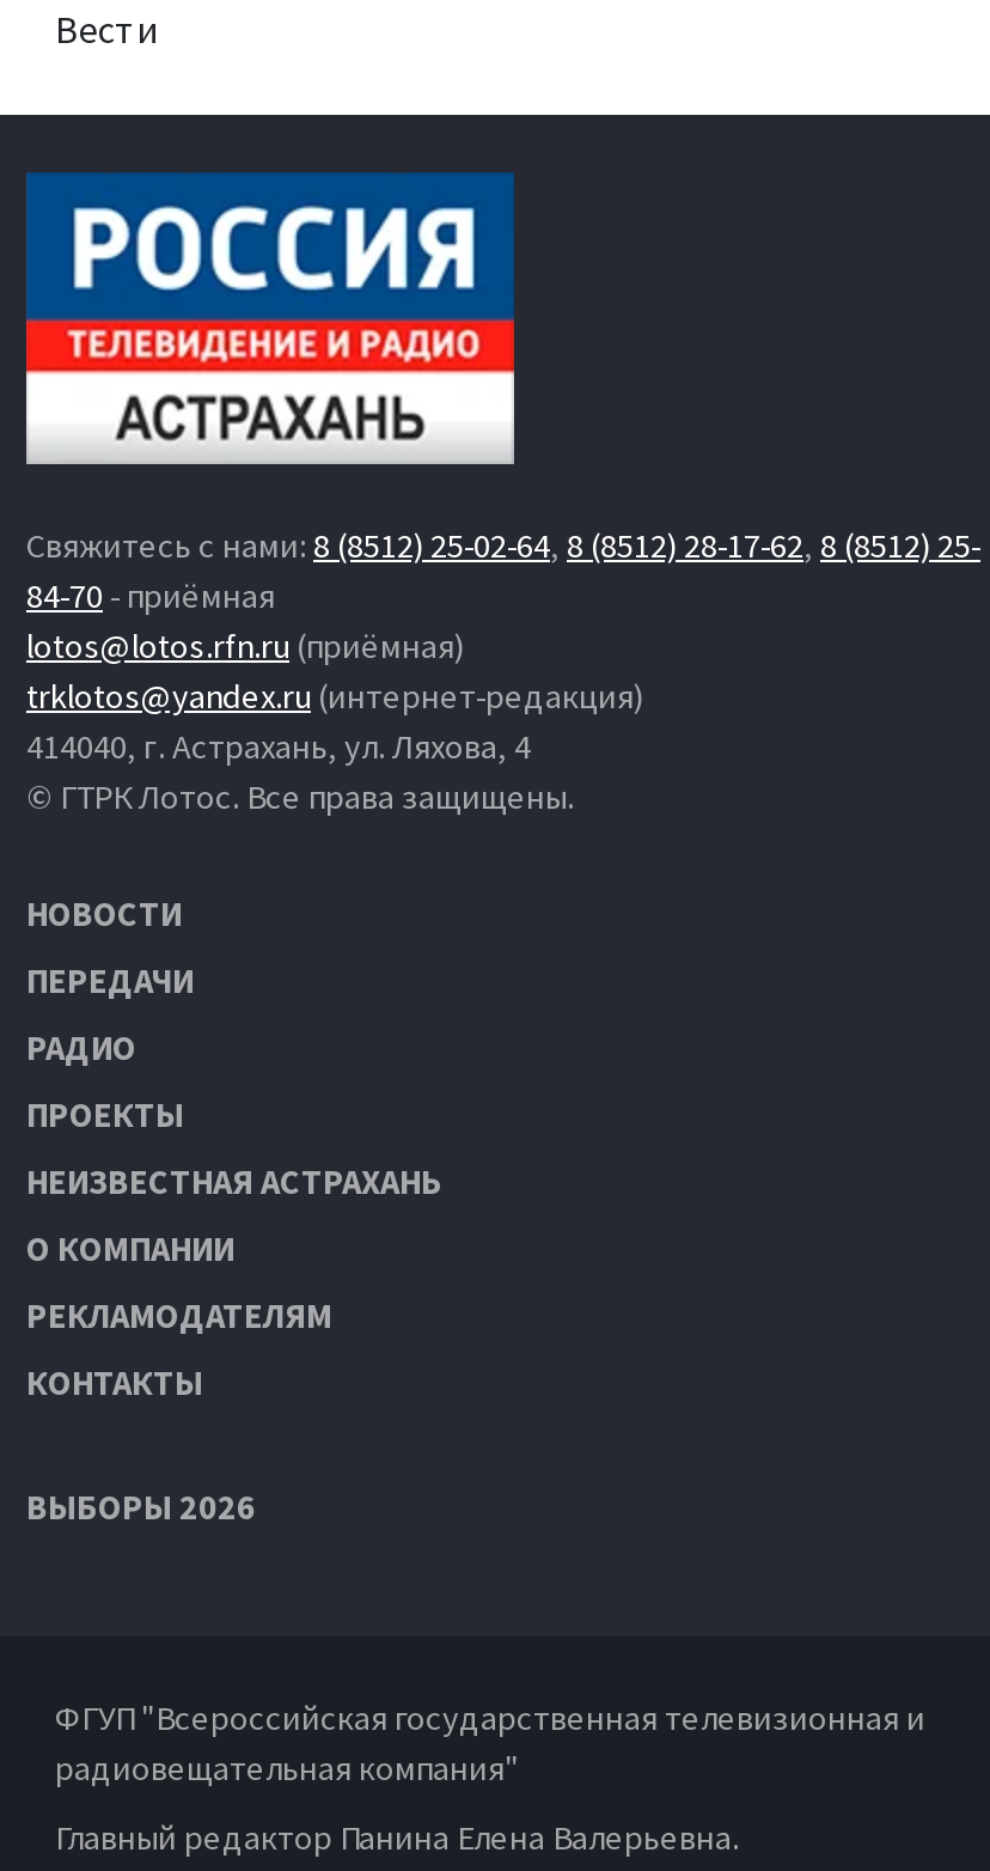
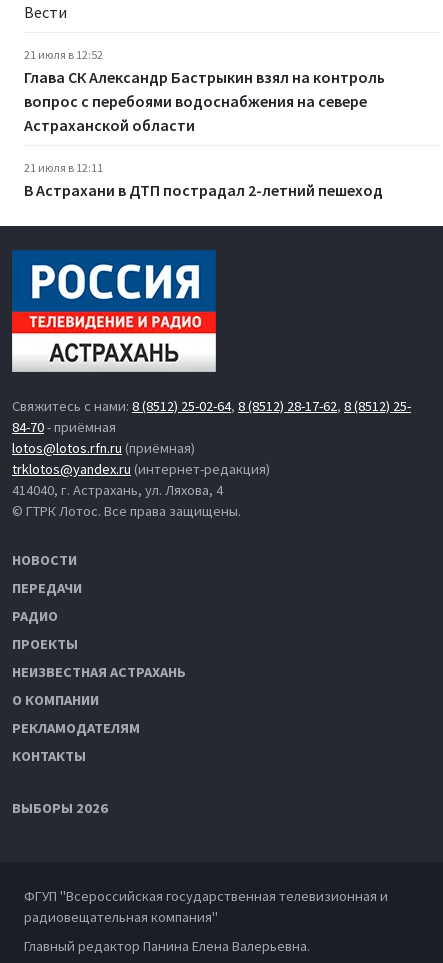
none -> [24,47,385,200] 21 июля в 12:52 | Глава СК Александр Бастрыкин взял на контроль | вопрос с перебоями водоснабжения на севере | Астраханской области | 21 июля в 12:11 | В Астрахани в ДТП пострадал 2-летний пешеход

